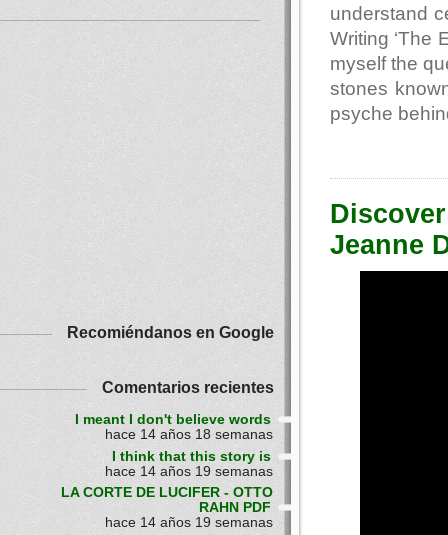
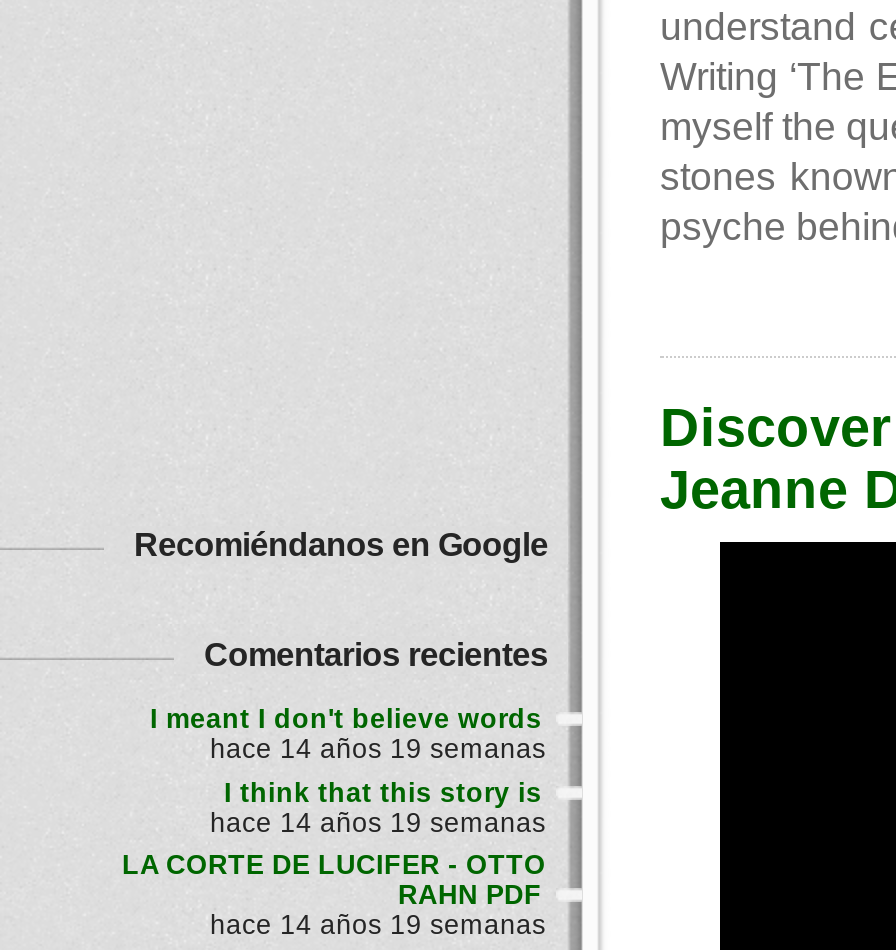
[105,427,273,442] hace 14 años 18 semanas -> [210,735,546,765] hace 14 años 19 semanas

